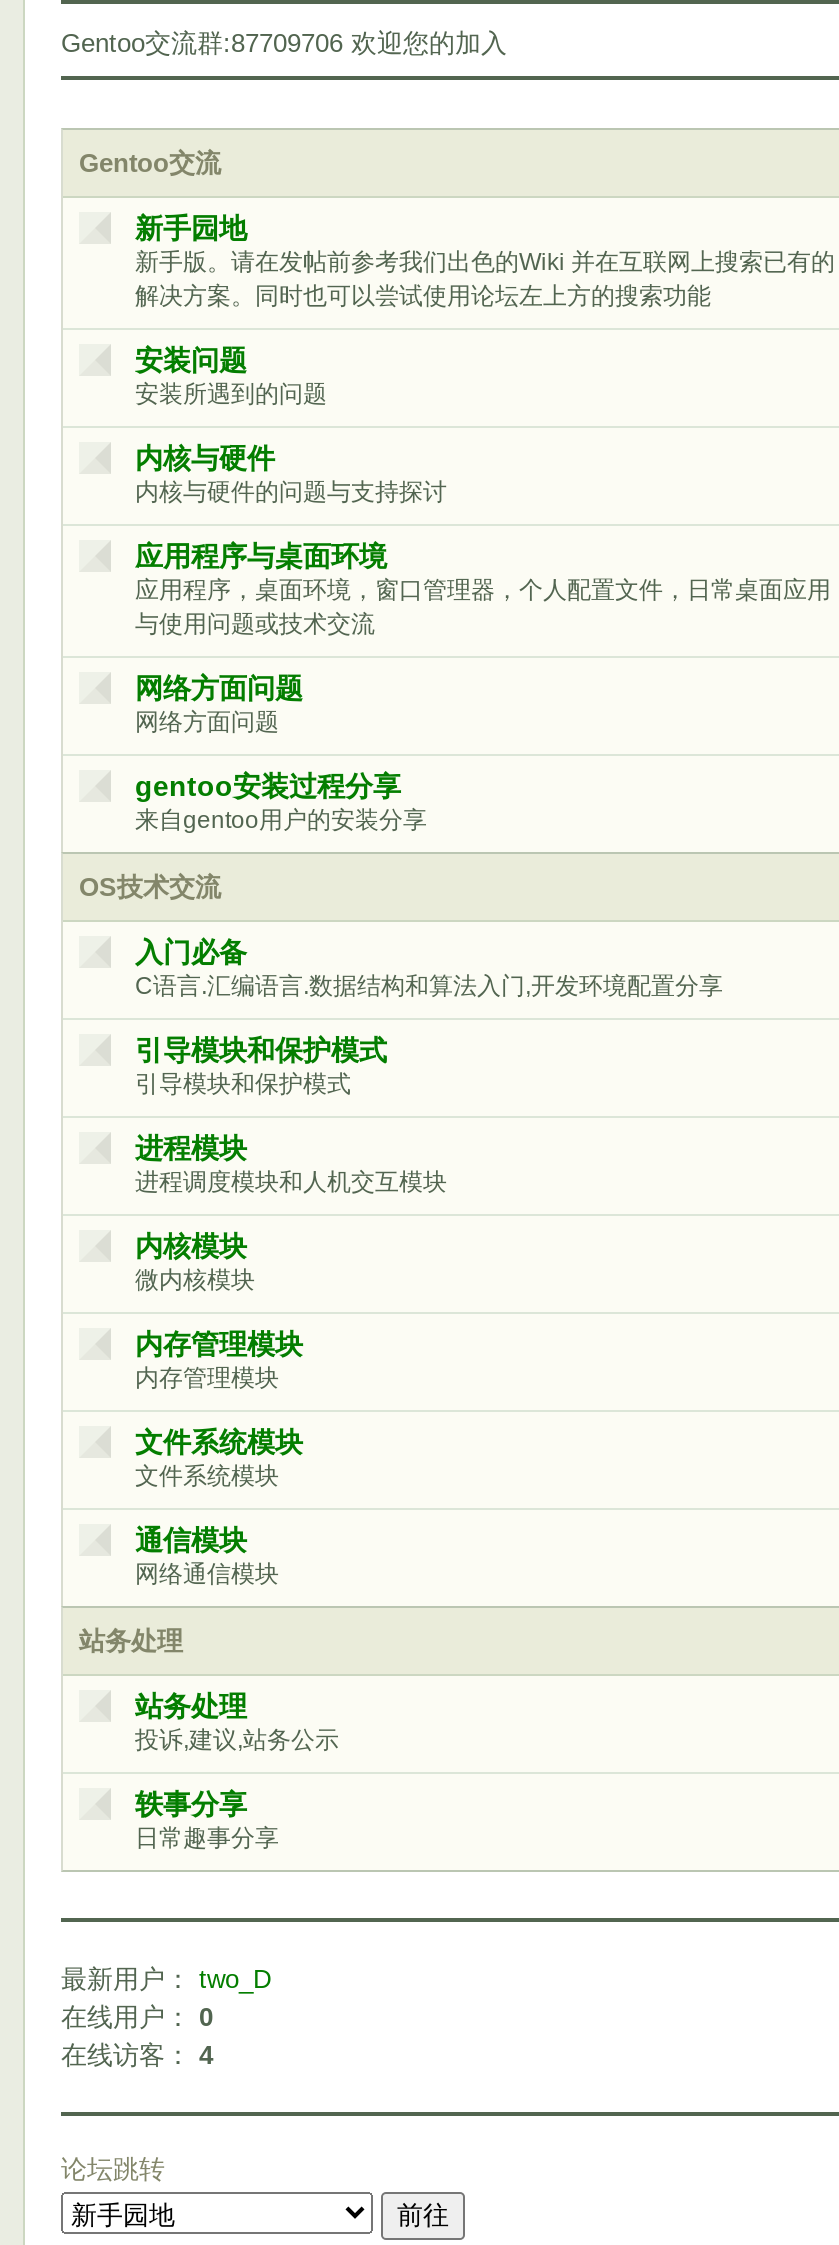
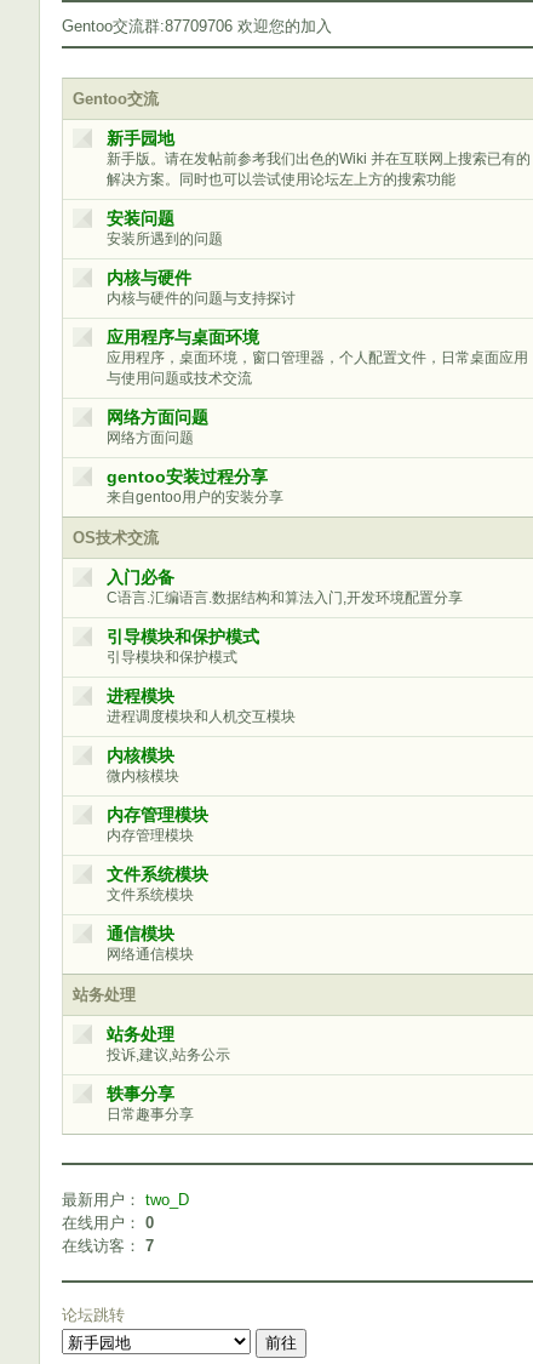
[61,2040,213,2070] 在线访客：4 -> [62,1237,154,1255] 在线访客：7

